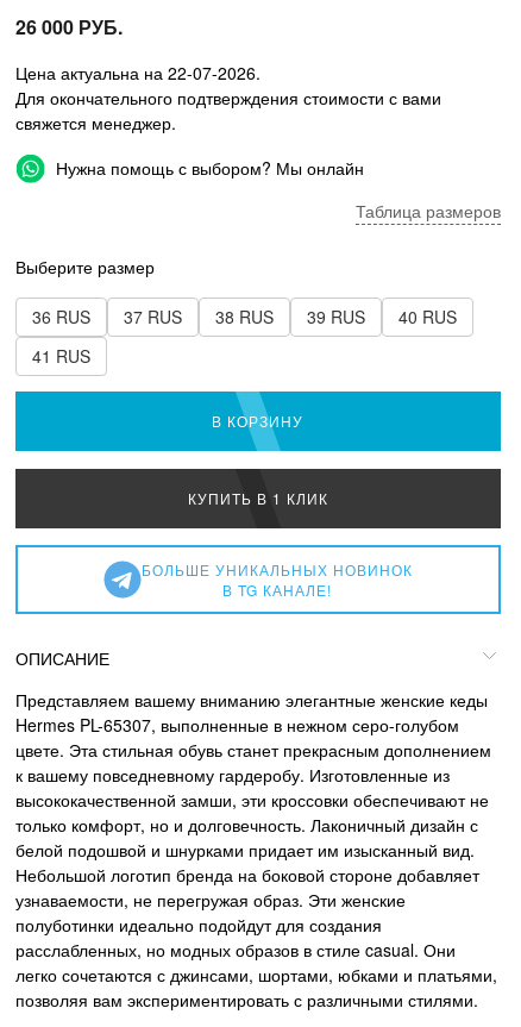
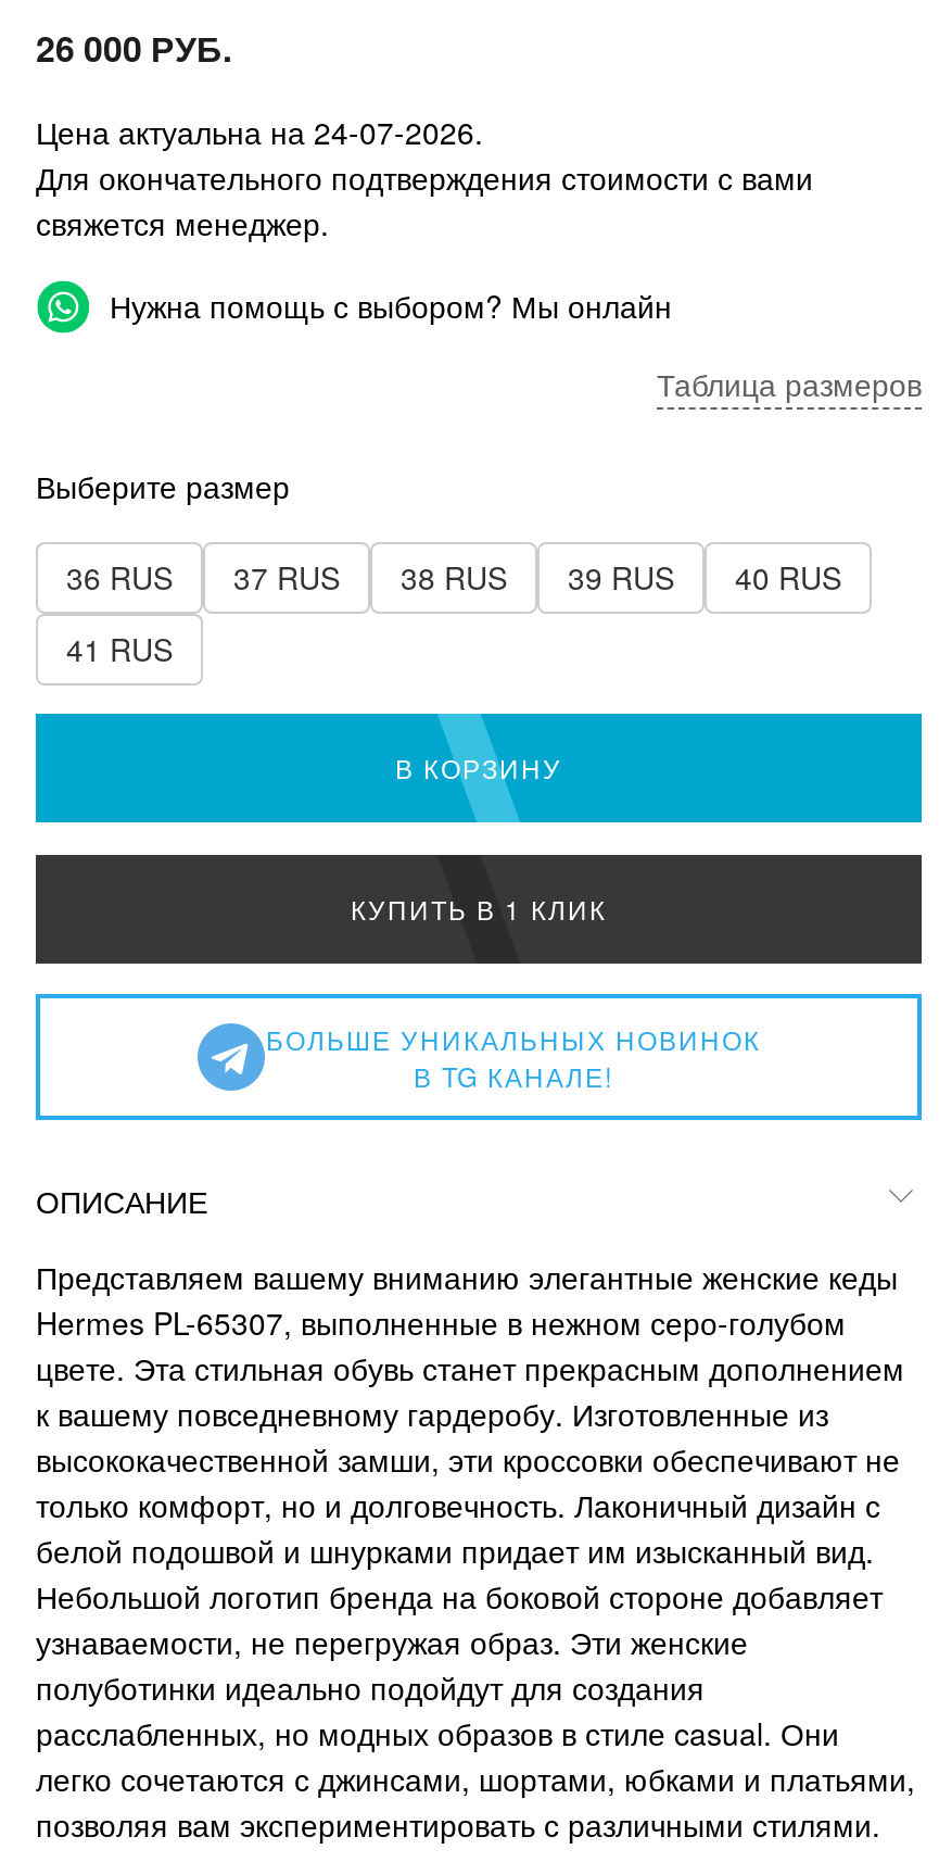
[15,61,260,85] Цена актуальна на 22-07-2026. -> [36,110,483,153] Цена актуальна на 24-07-2026.

